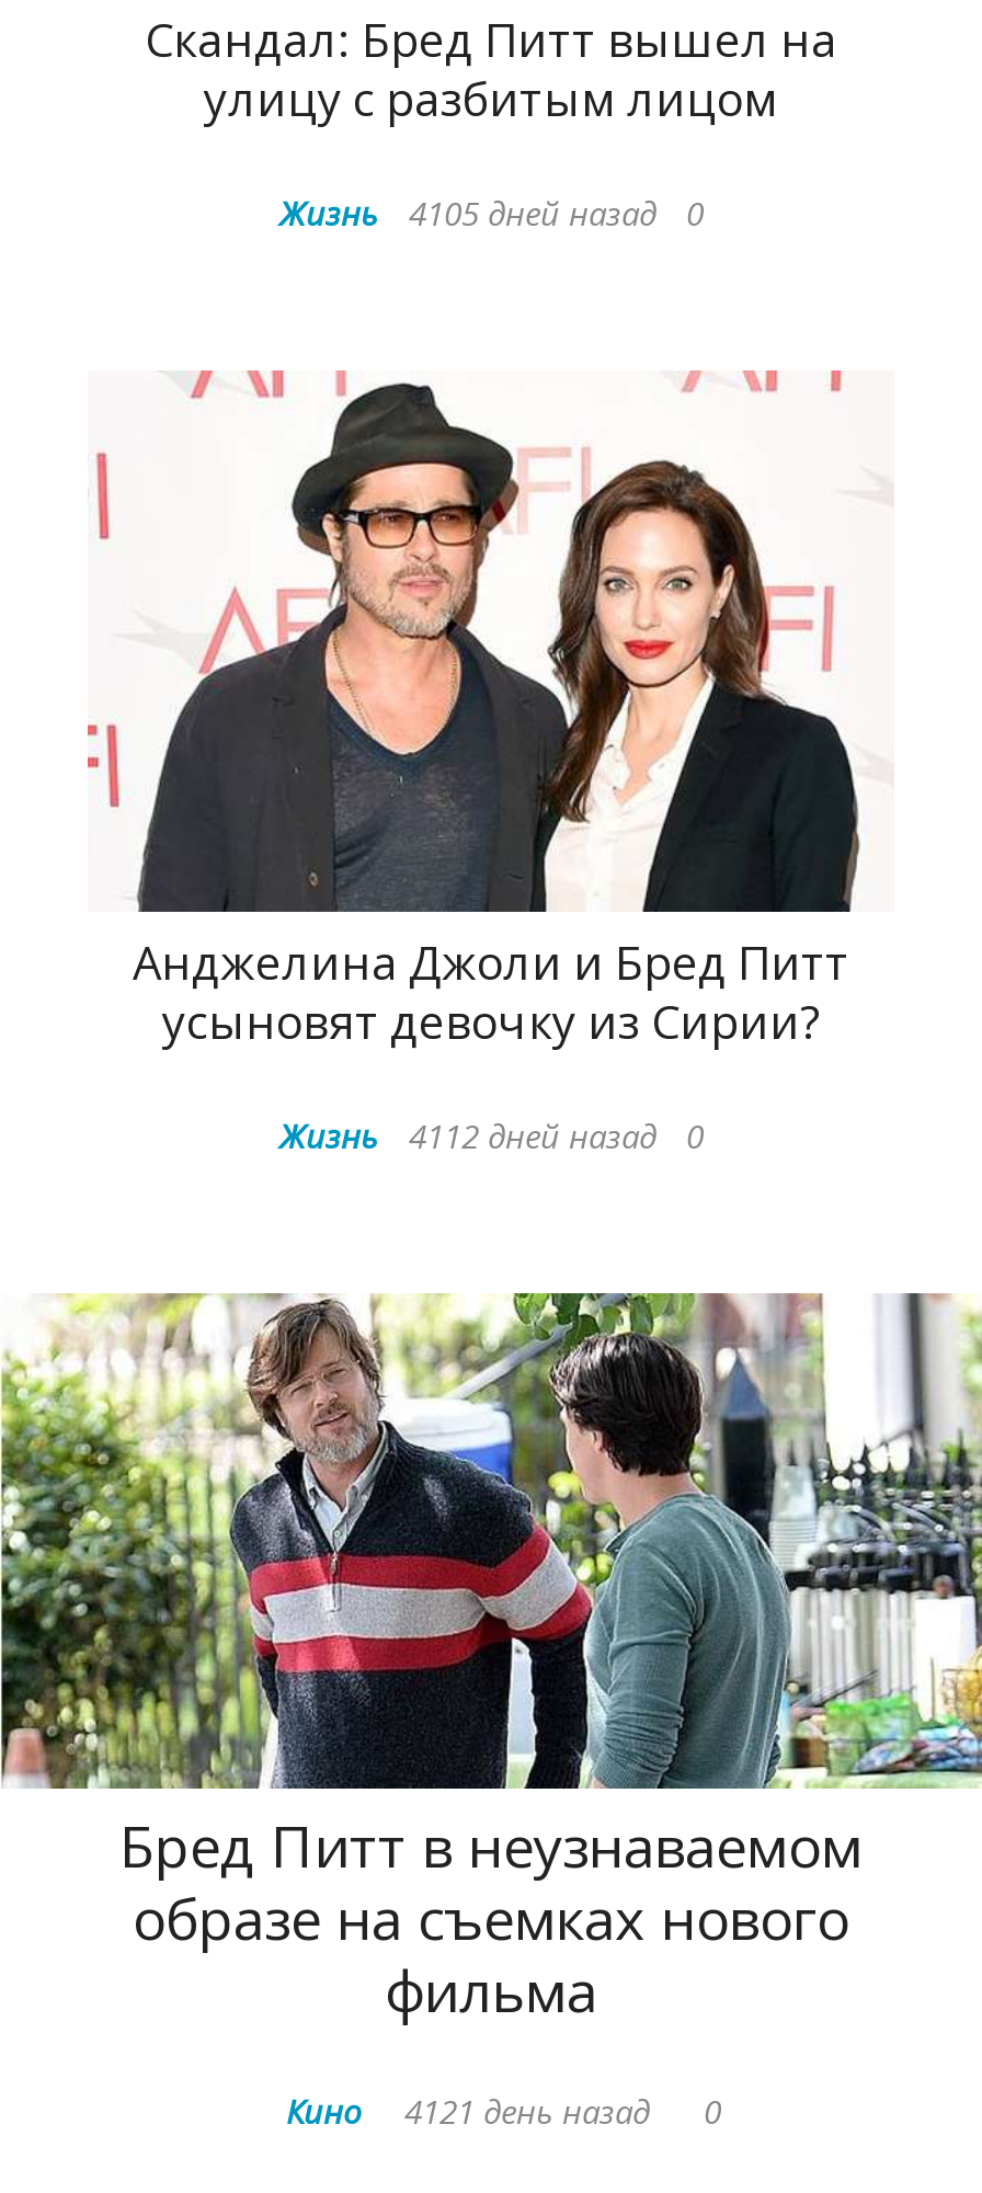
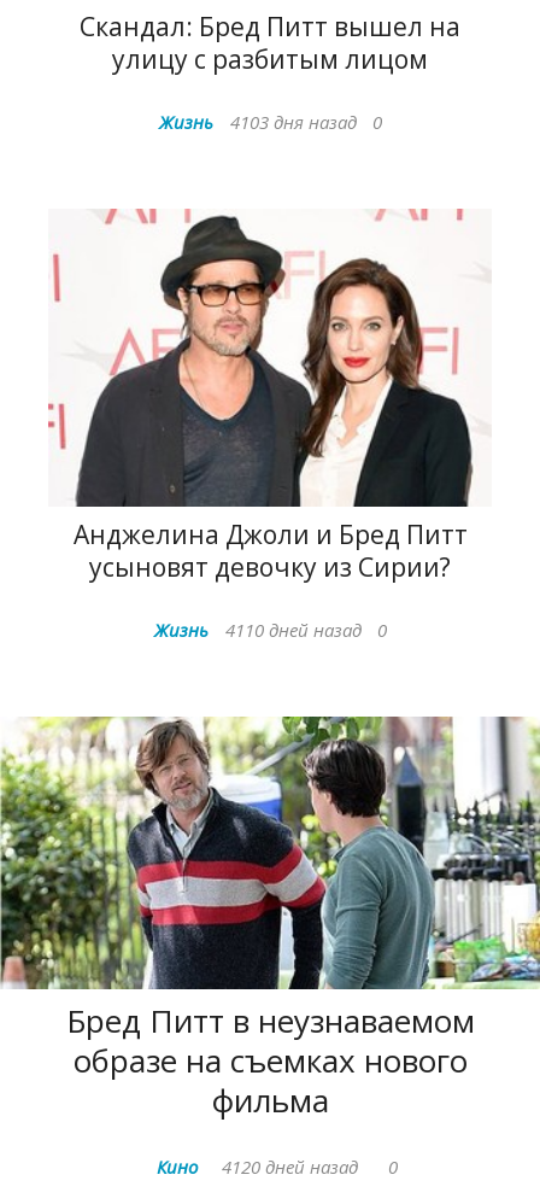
[279,192,704,235] Жизнь 4105 дней назад 0 -> [159,110,382,134] Жизнь 4103 дня назад 0
[279,1115,704,1158] Жизнь 4112 дней назад 0 -> [154,618,387,642] Жизнь 4110 дней назад 0
[286,2088,721,2132] Кино 4121 день назад 0 -> [157,1154,397,1178] Кино 4120 дней назад 0

